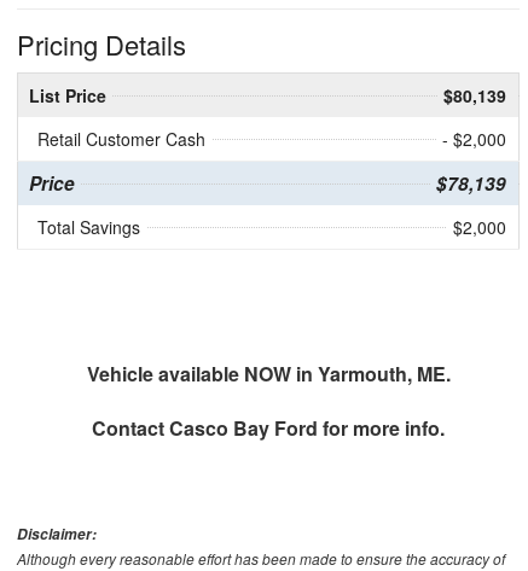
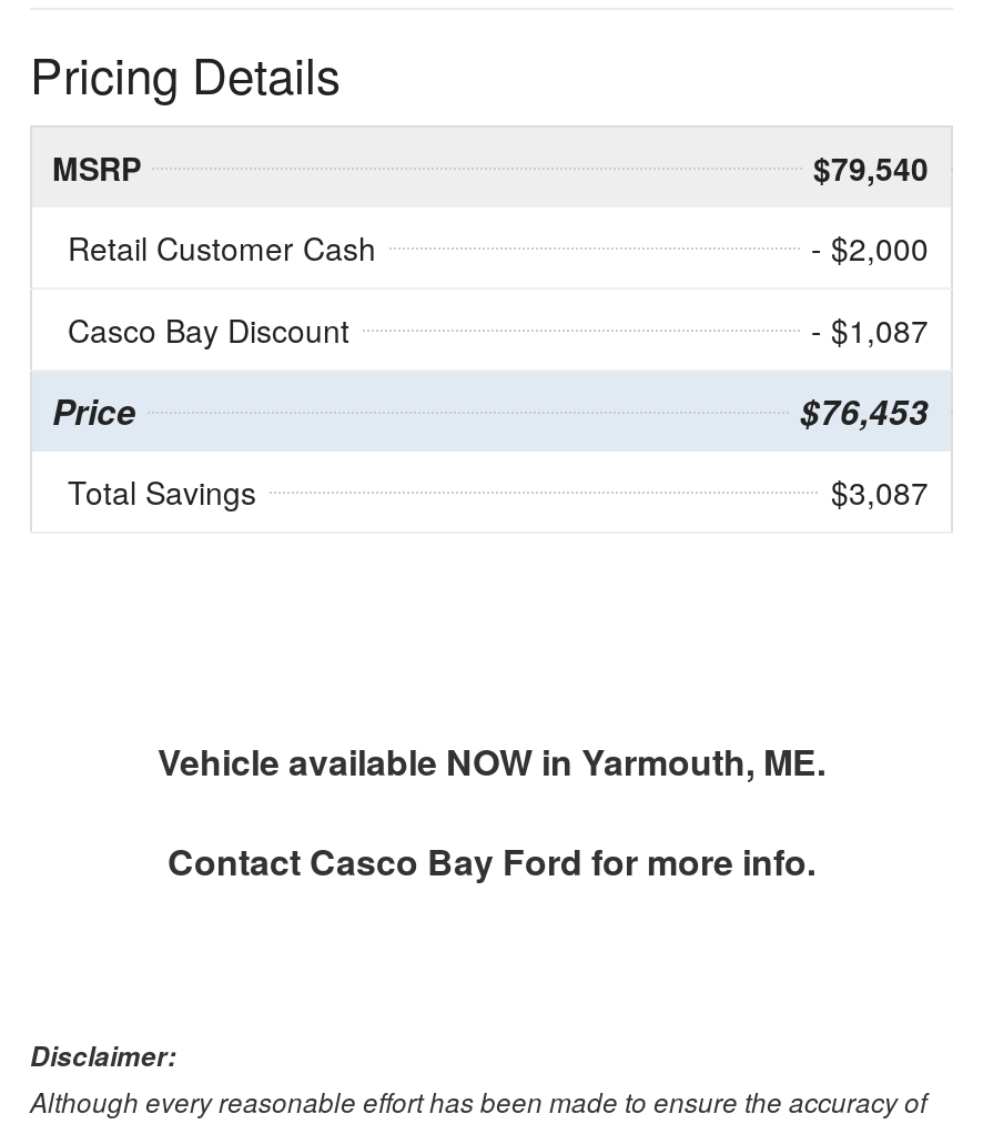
[29,83,506,107] List Price | $80,139 -> [52,145,929,189] MSRP | $79,540
none -> [68,307,929,351] Casco Bay Discount | - $1,087
[436,170,506,196] $78,139 -> [800,387,929,435] $76,453
[453,215,506,239] $2,000 -> [831,469,929,513] $3,087

